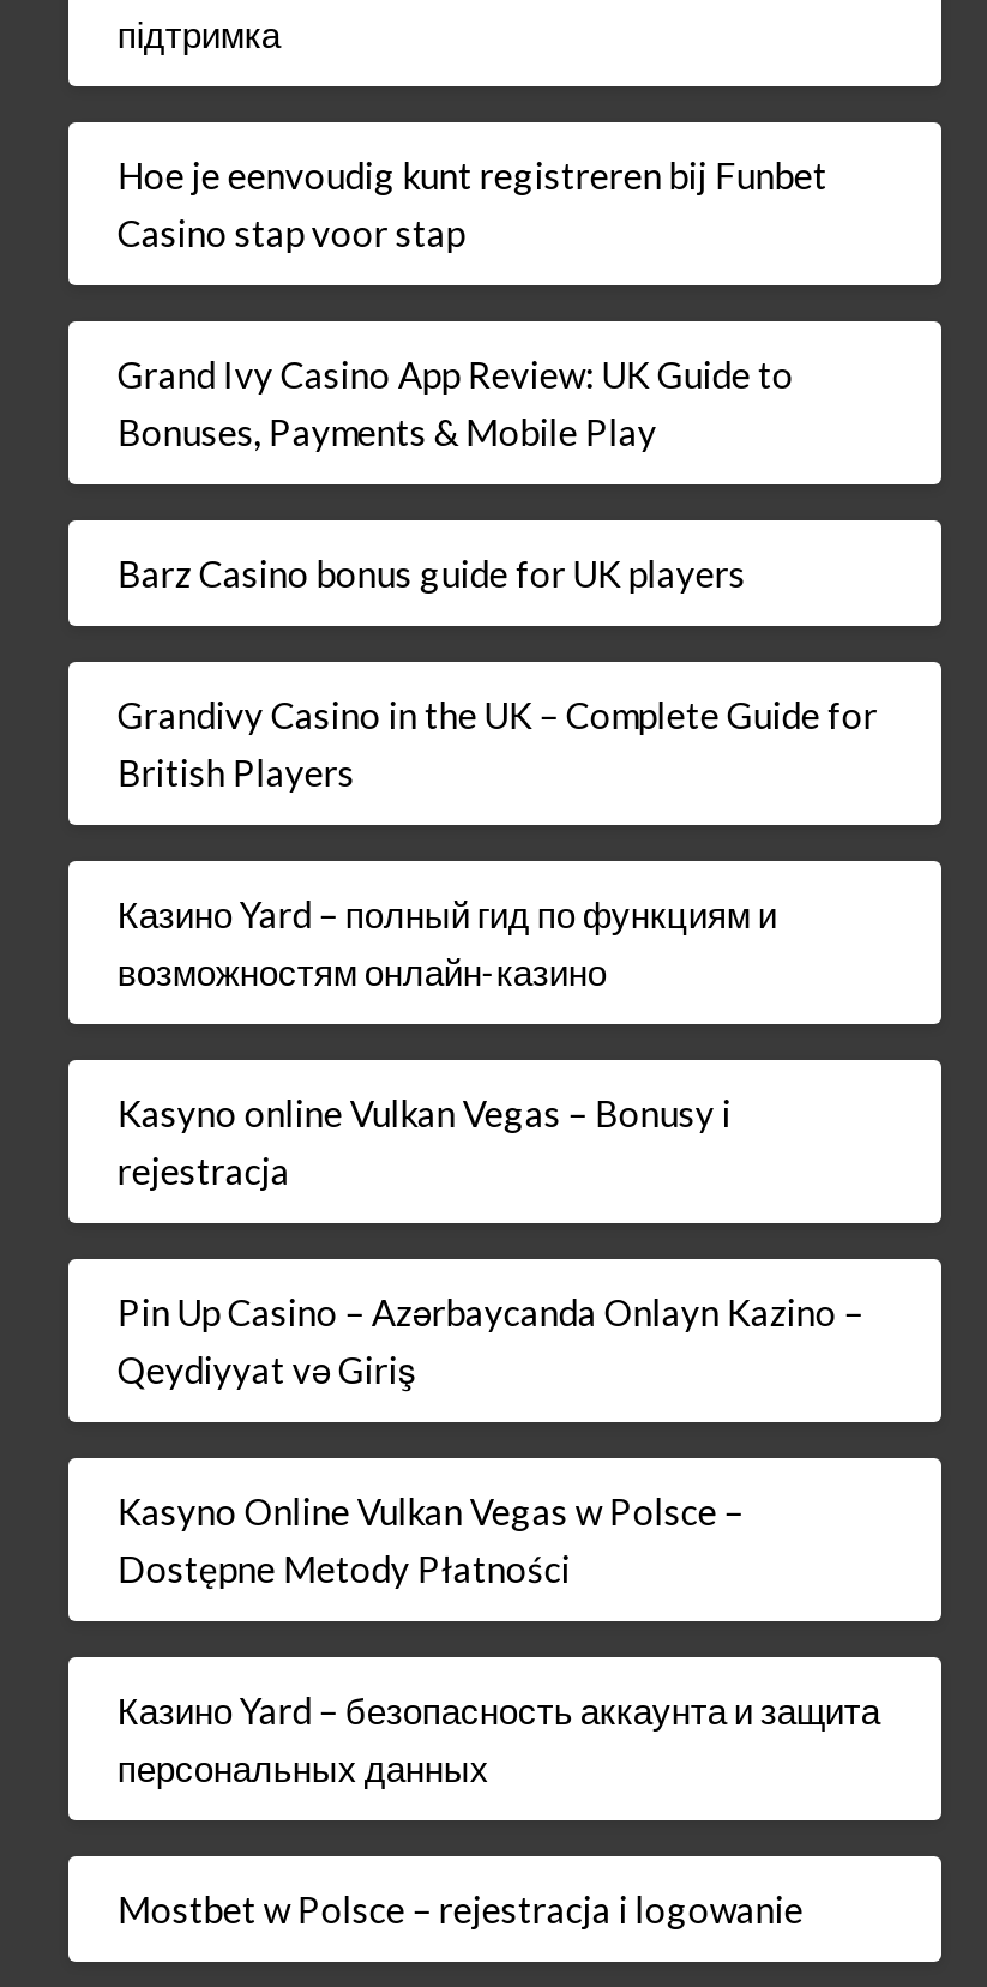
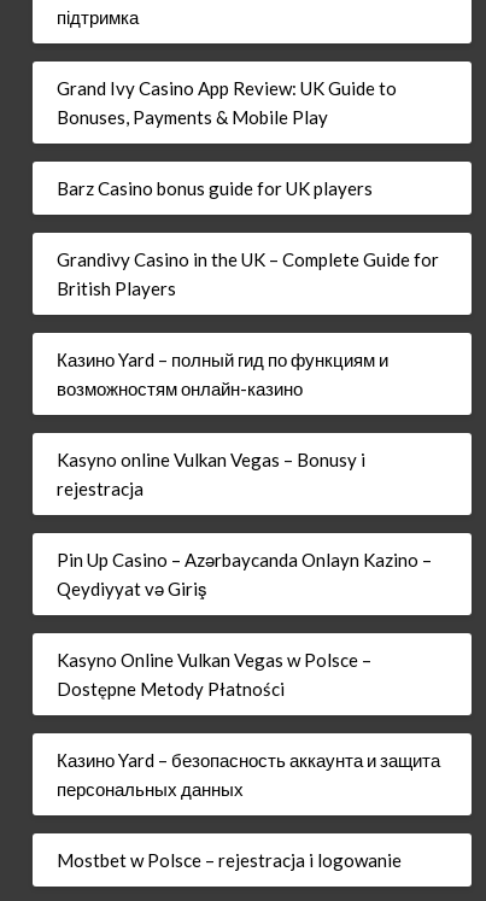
[117,153,827,253] Hoe je eenvoudig kunt registreren bij Funbet | Casino stap voor stap -> none

